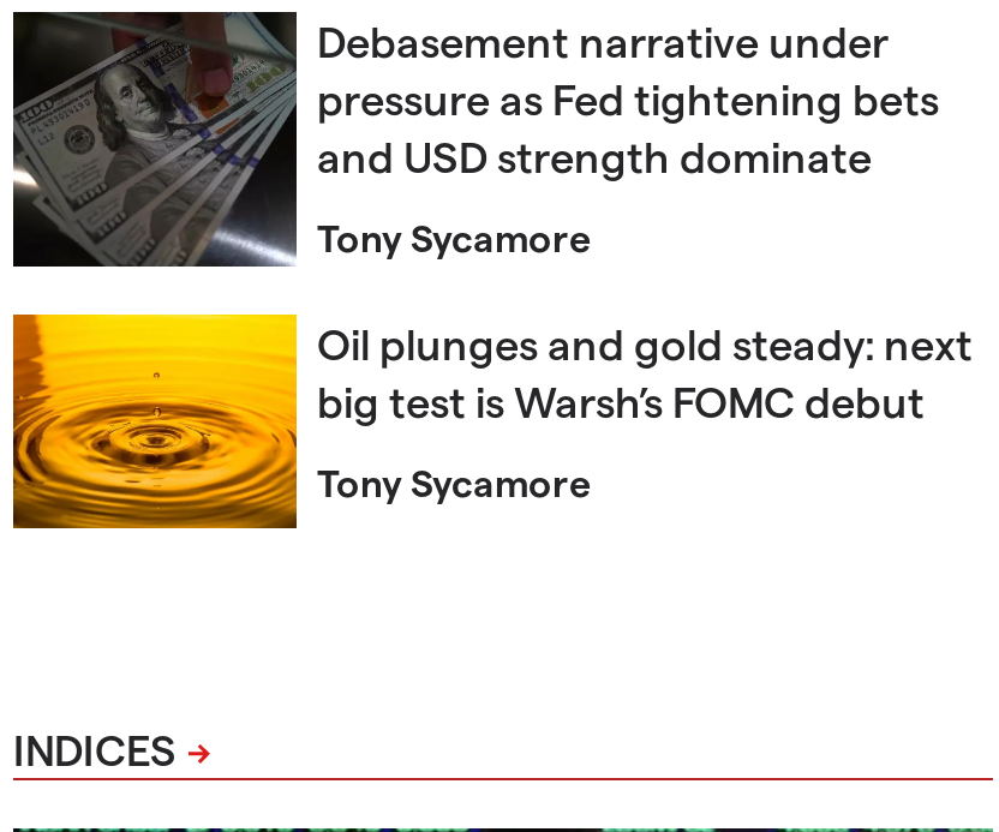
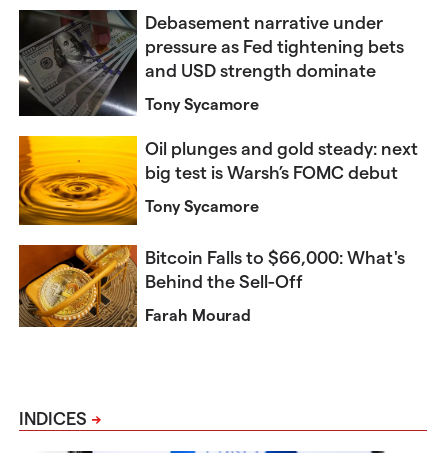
none -> [19,244,405,328] [image] | Bitcoin Falls to $66,000: What's | Behind the Sell-Off | Farah Mourad

